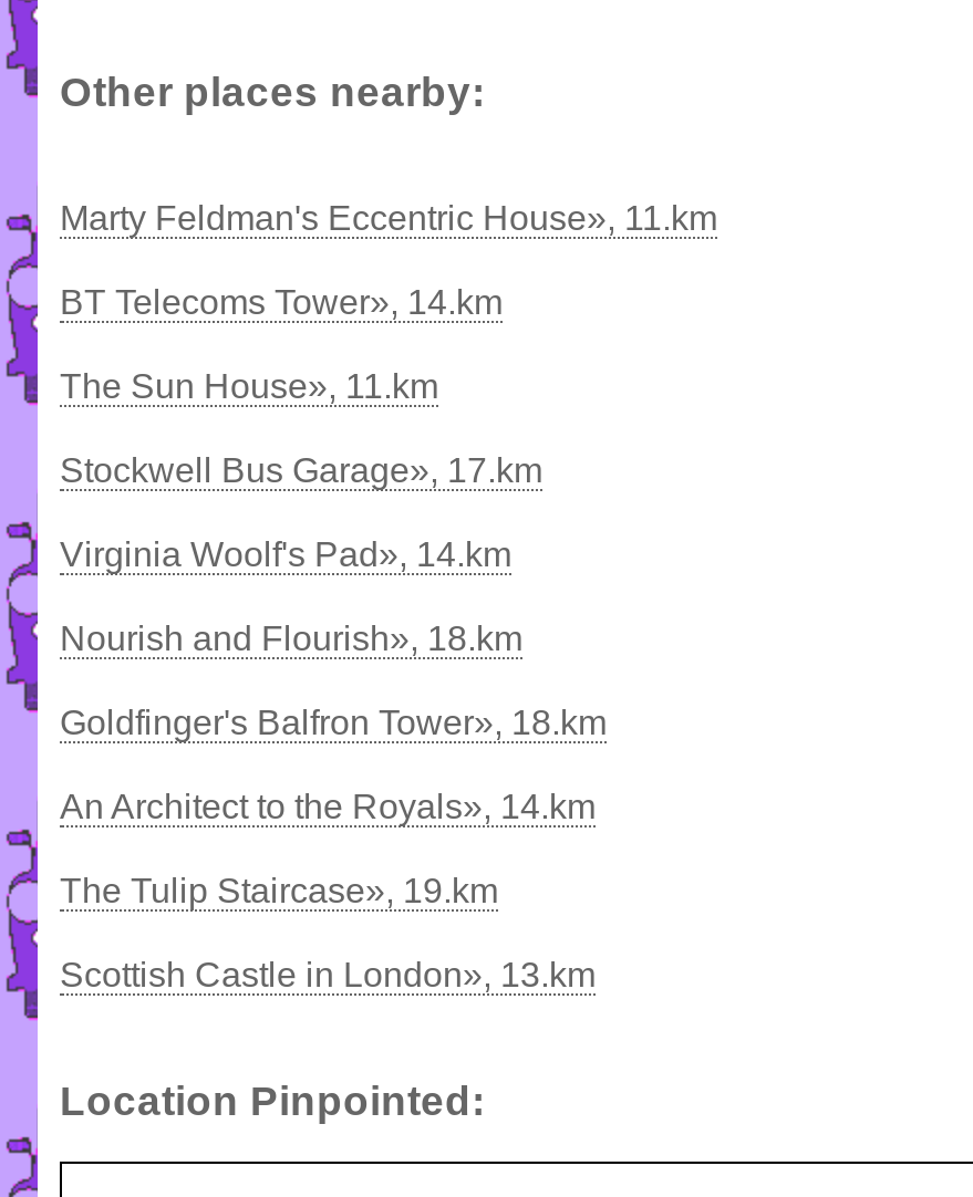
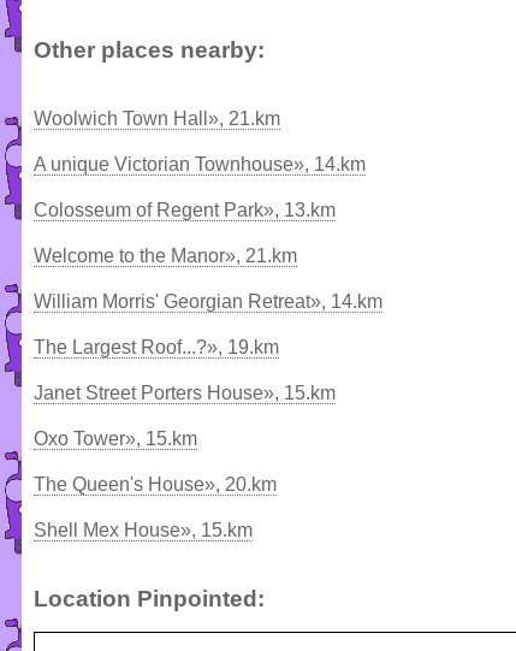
[60,199,717,237] Marty Feldman's Eccentric House», 11.km -> [34,108,280,129] Woolwich Town Hall», 21.km
[60,283,503,321] BT Telecoms Tower», 14.km -> [34,154,366,174] A unique Victorian Townhouse», 14.km
[60,367,438,405] The Sun House», 11.km -> [34,200,336,220] Colosseum of Regent Park», 13.km
[60,451,542,489] Stockwell Bus Garage», 17.km -> [34,245,297,266] Welcome to the Manor», 21.km
[60,535,511,573] Virginia Woolf's Pad», 14.km -> [34,291,382,312] William Morris' Georgian Retreat», 14.km
[60,619,522,657] Nourish and Flourish», 18.km -> [34,337,279,357] The Largest Roof...?», 19.km
[60,703,607,741] Goldfinger's Balfron Tower», 18.km -> [34,383,336,403] Janet Street Porters House», 15.km
[60,787,596,825] An Architect to the Royals», 14.km -> [34,428,197,449] Oxo Tower», 15.km
[60,872,498,909] The Tulip Staircase», 19.km -> [34,474,277,494] The Queen's House», 20.km
[60,956,596,993] Scottish Castle in London», 13.km -> [34,520,253,540] Shell Mex House», 15.km

